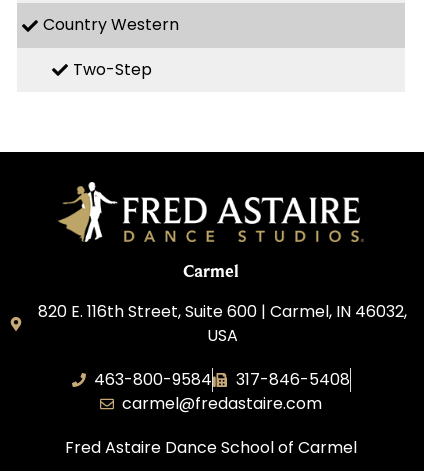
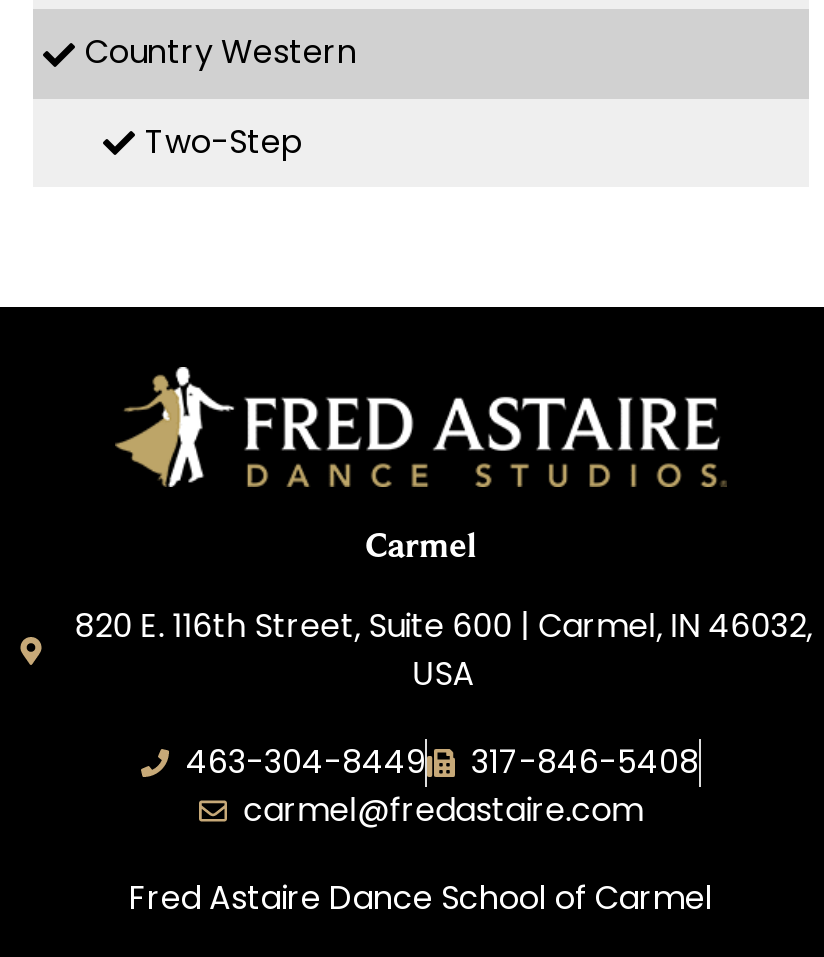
[94,368,349,391] 463-800-9584 317-846-5408 -> [186,738,699,784] 463-304-8449 317-846-5408

